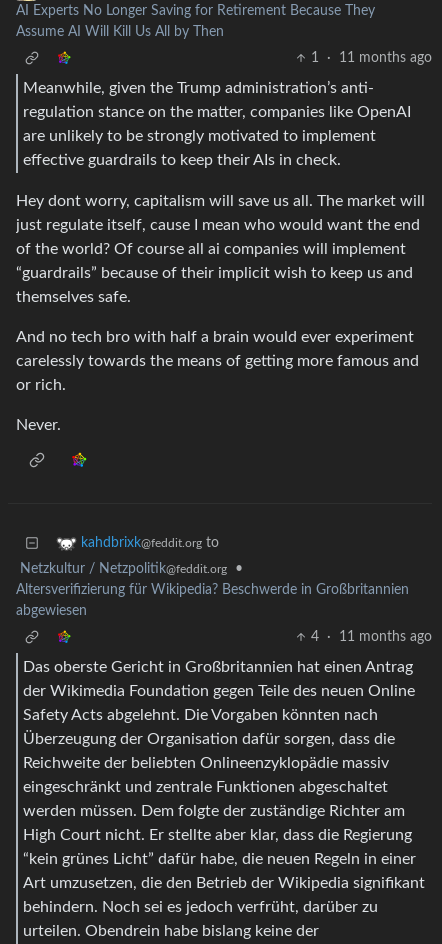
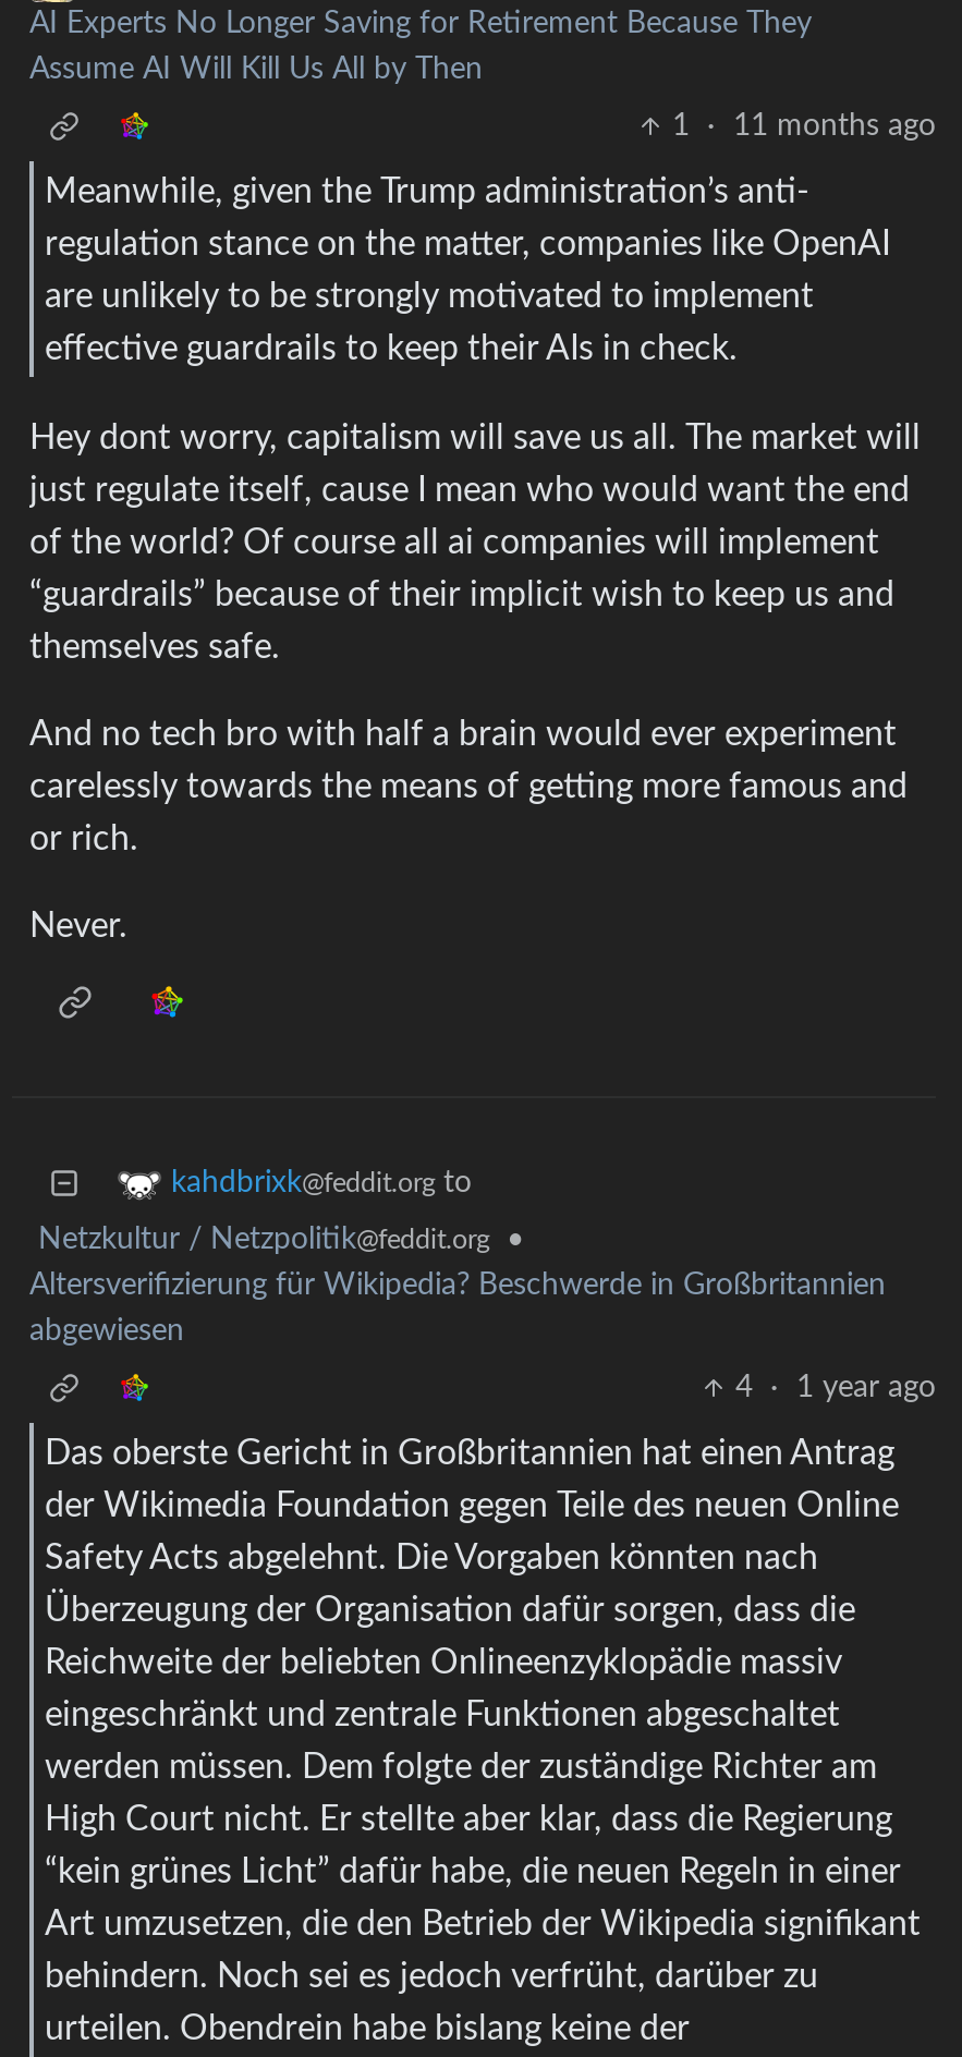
[311,630,432,644] 4 · 11 months ago -> [735,1374,936,1404] 4 · 1 year ago

